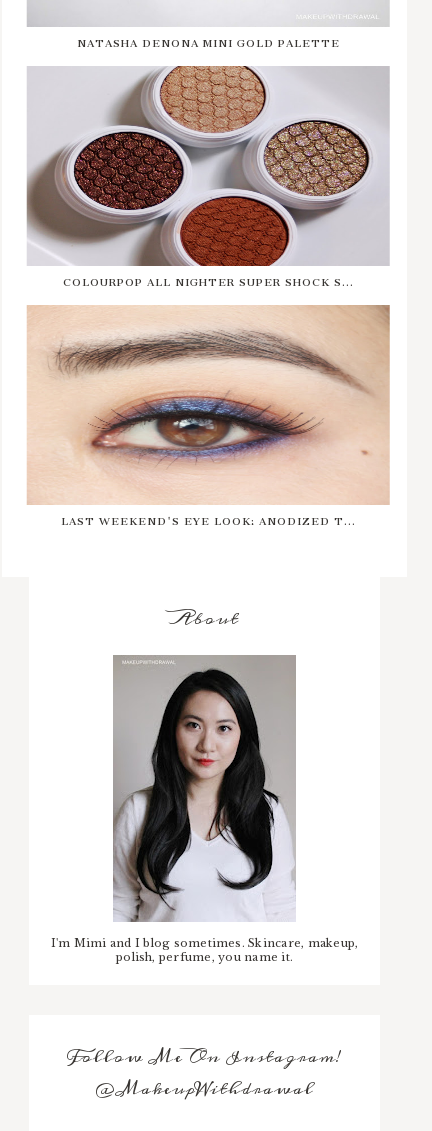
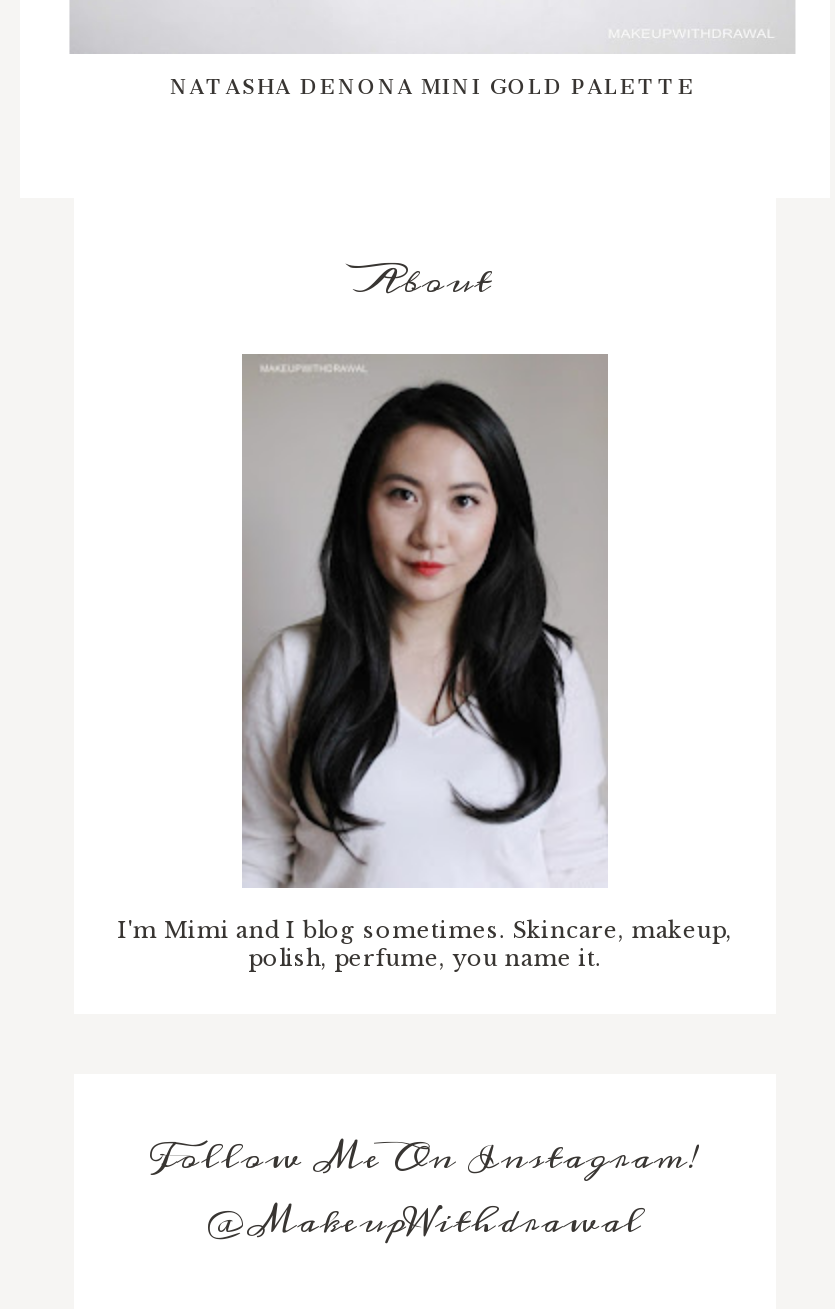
[27,65,370,293] [image] | COLOURPOP ALL NIGHTER SUPER SHOCK S... -> none
[28,301,390,532] [image] | LAST WEEKEND'S EYE LOOK: ANODIZED T... -> none

